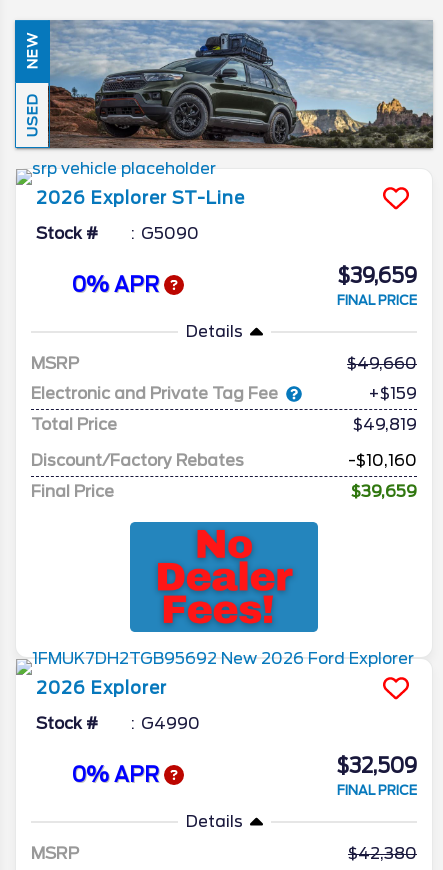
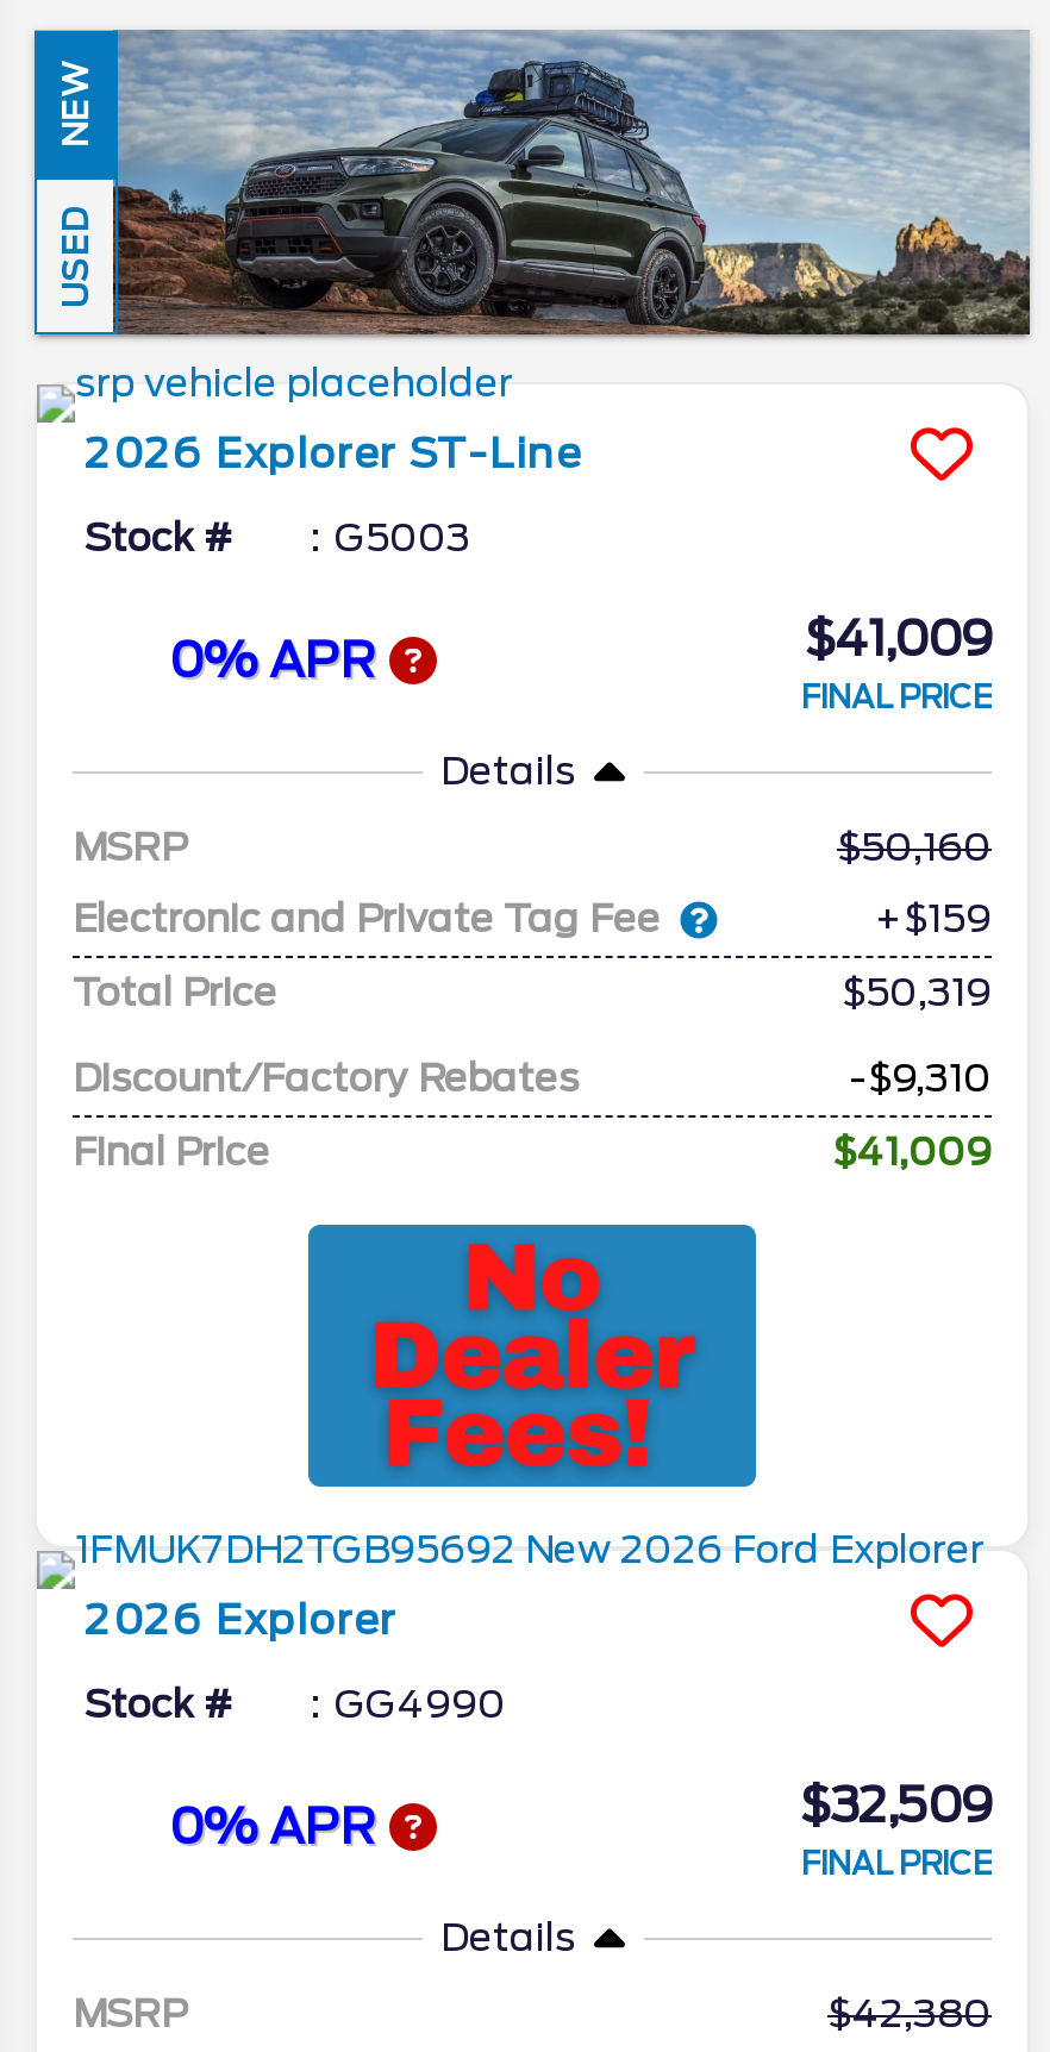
[141,224,199,243] G5090 -> [335,515,470,560] G5003
[337,264,417,288] $39,659 -> [804,610,992,667] $41,009
[357,354,417,373] 49,660 -> [861,824,992,870] 50,160
[353,415,417,434] $49,819 -> [842,970,992,1015] $50,319
[348,451,417,470] -$10,160 -> [849,1055,992,1101] -$9,310
[351,482,417,501] $39,659 -> [832,1129,992,1174] $41,009
[141,714,200,733] G4990 -> [335,1681,506,1727] GG4990

